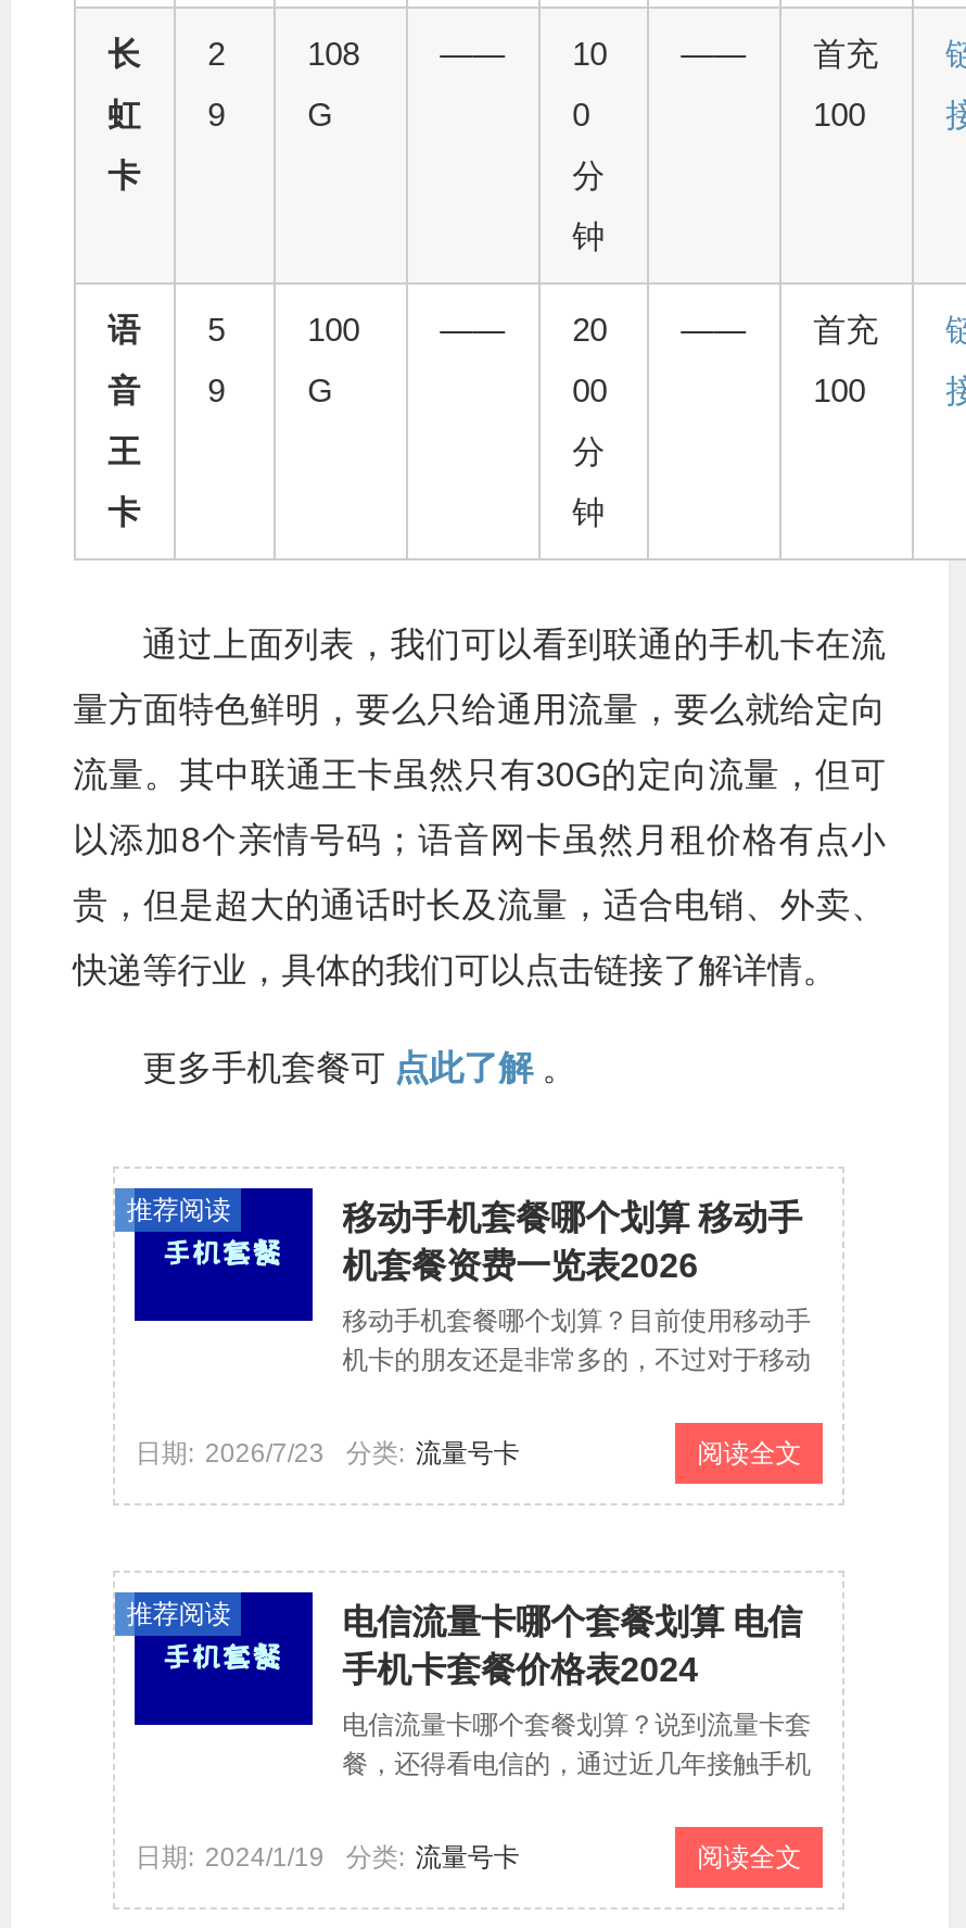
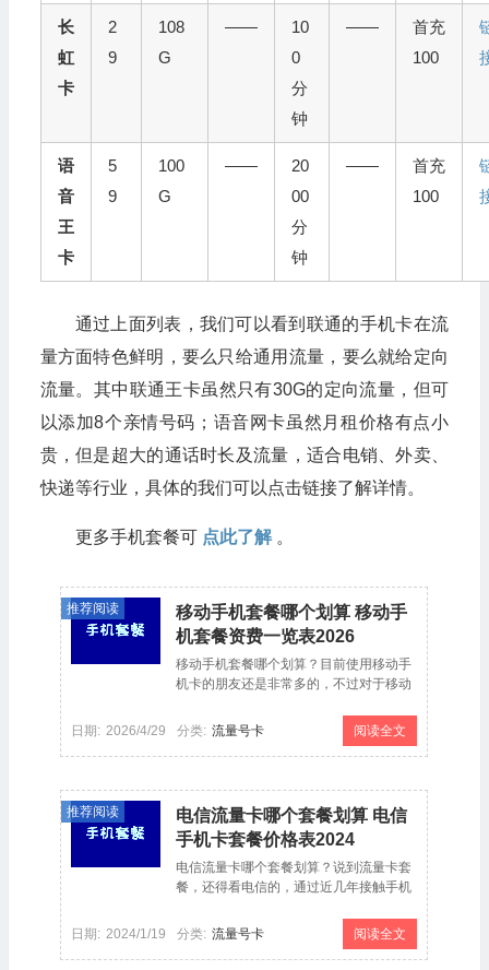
[135,1438,324,1468] 日期: 2026/7/23 -> [71,723,166,738] 日期: 2026/4/29

